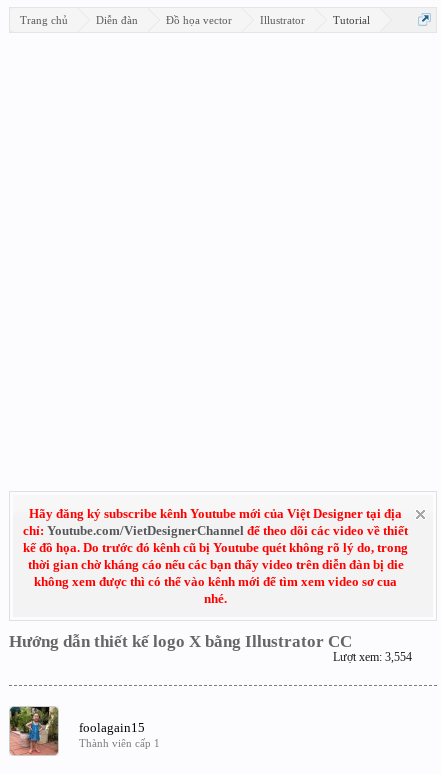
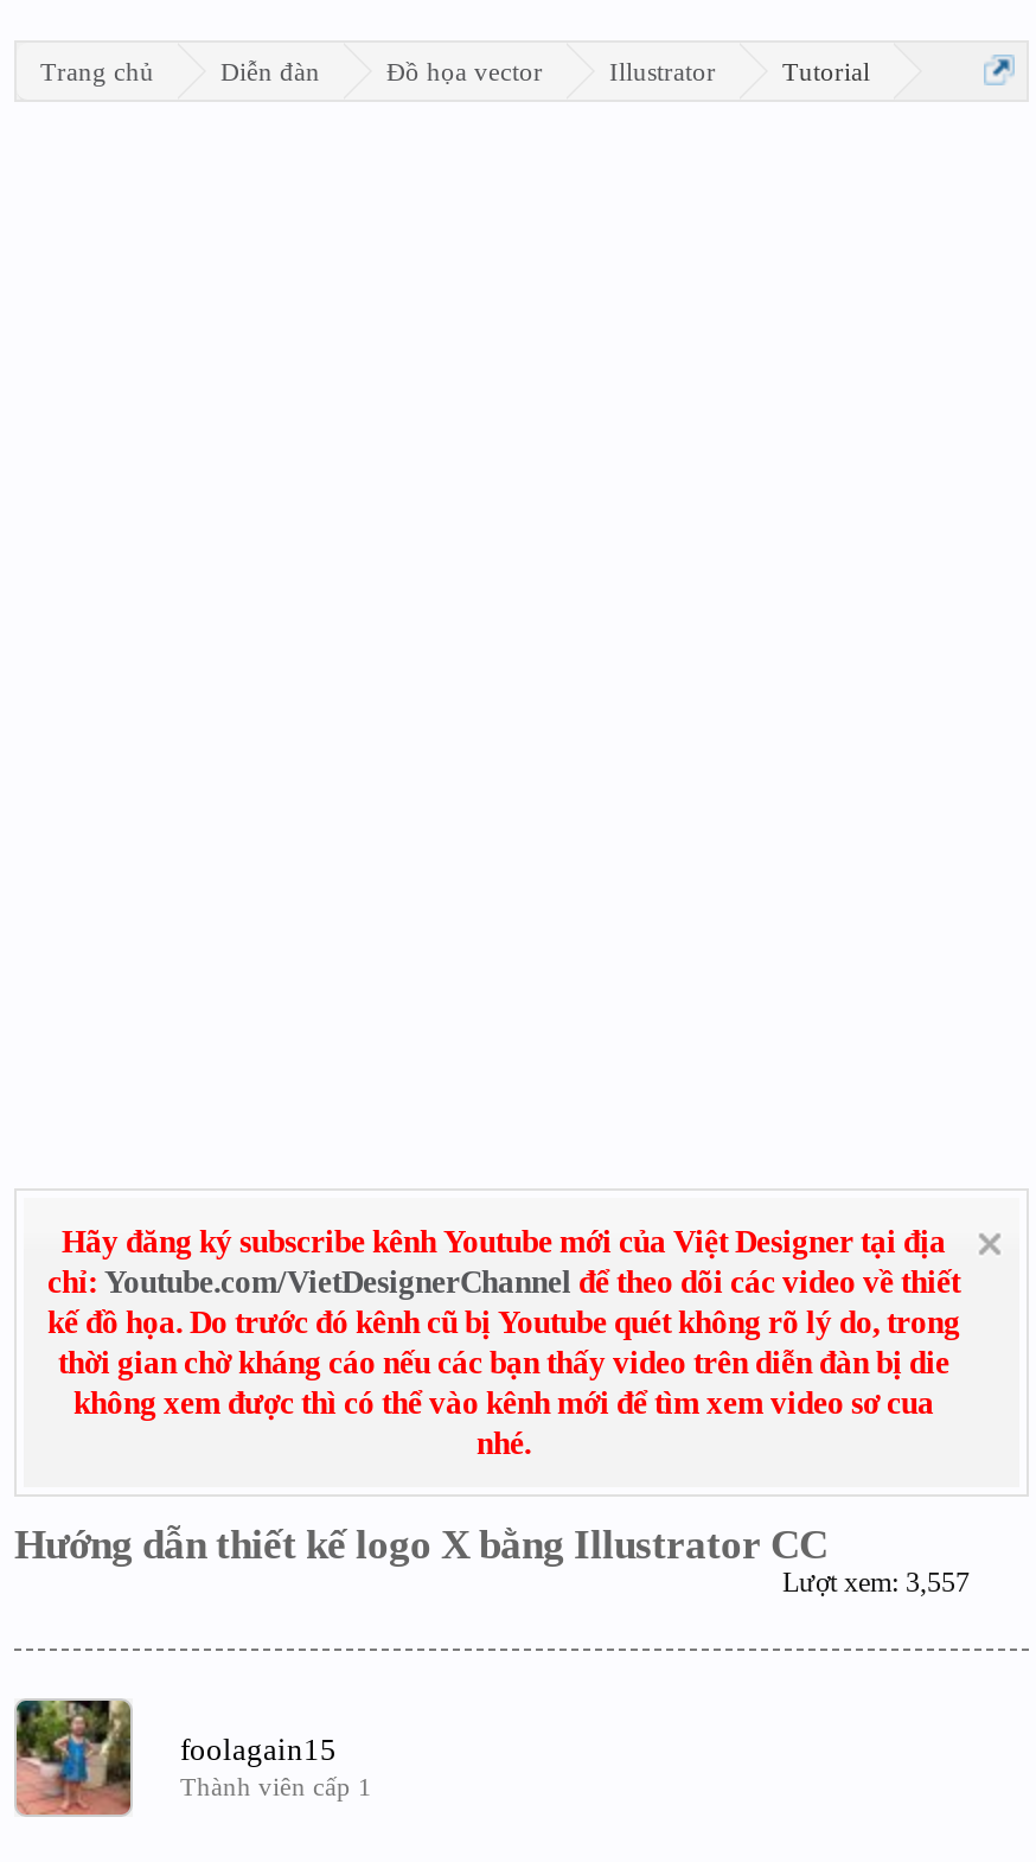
[333,650,412,664] Lượt xem: 3,554 -> [782,1566,970,1599] Lượt xem: 3,557

